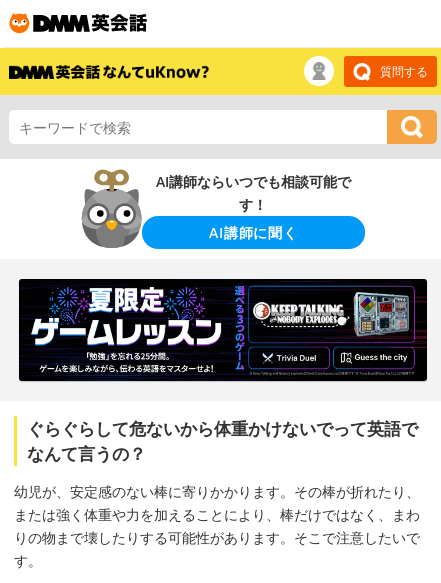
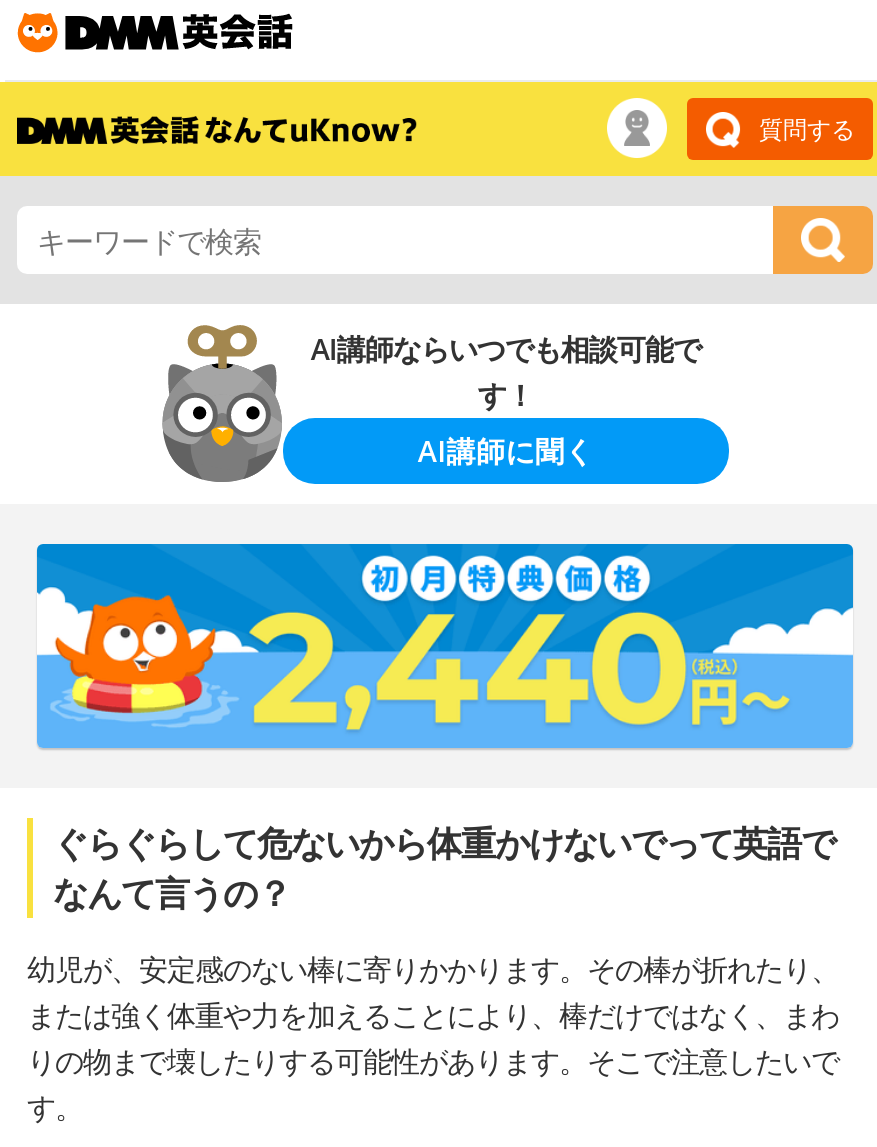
[18,278,428,382] [image] -> [35,542,855,750] [image]

